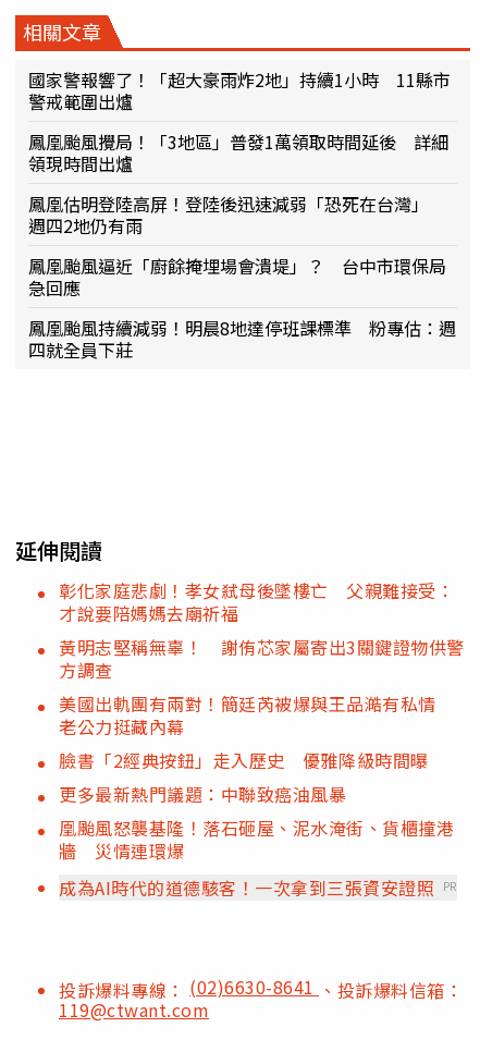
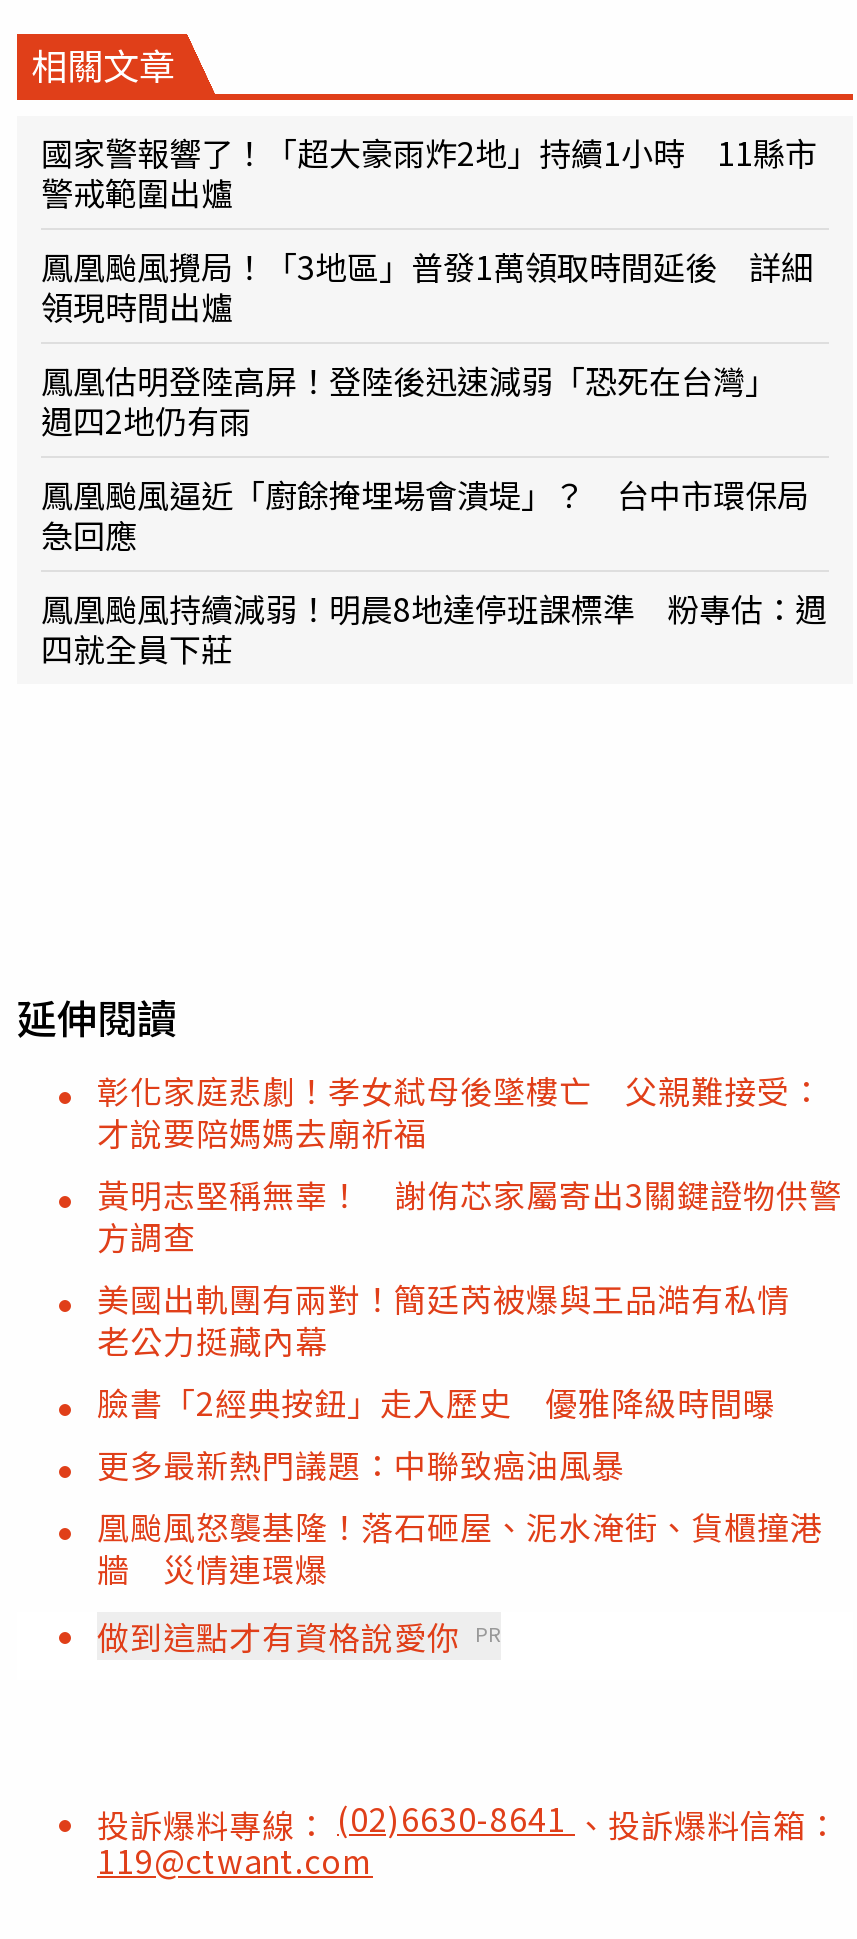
[59,874,457,900] 成為AI時代的道德駭客！一次拿到三張資安證照 PR -> [97,1611,501,1659] 做到這點才有資格說愛你 PR

